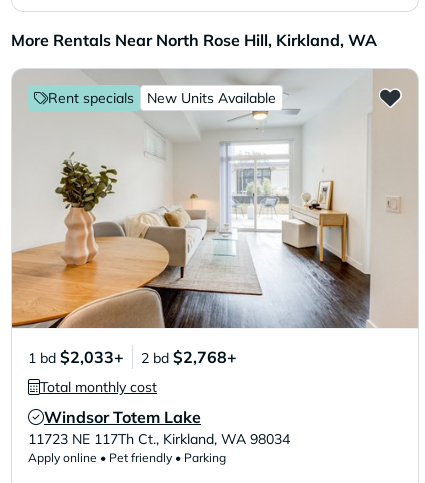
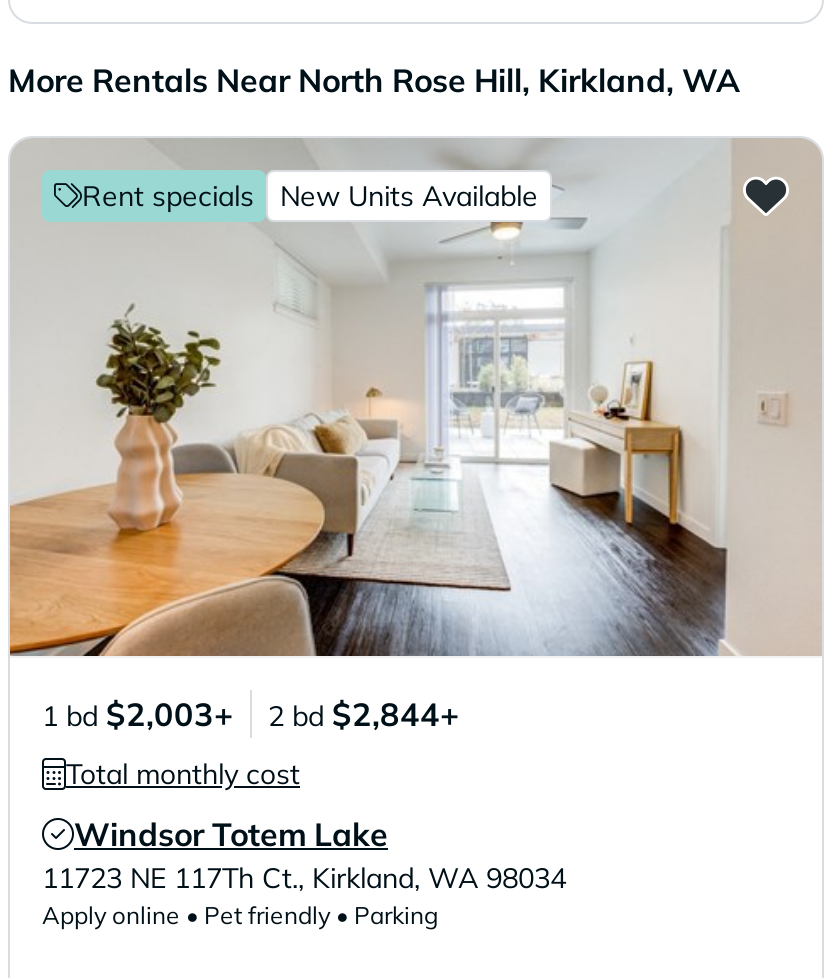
[28,347,124,367] 1 bd $2,033+ -> [42,694,234,734] 1 bd $2,003+
[141,347,237,367] 2 bd $2,768+ -> [268,694,460,734] 2 bd $2,844+

